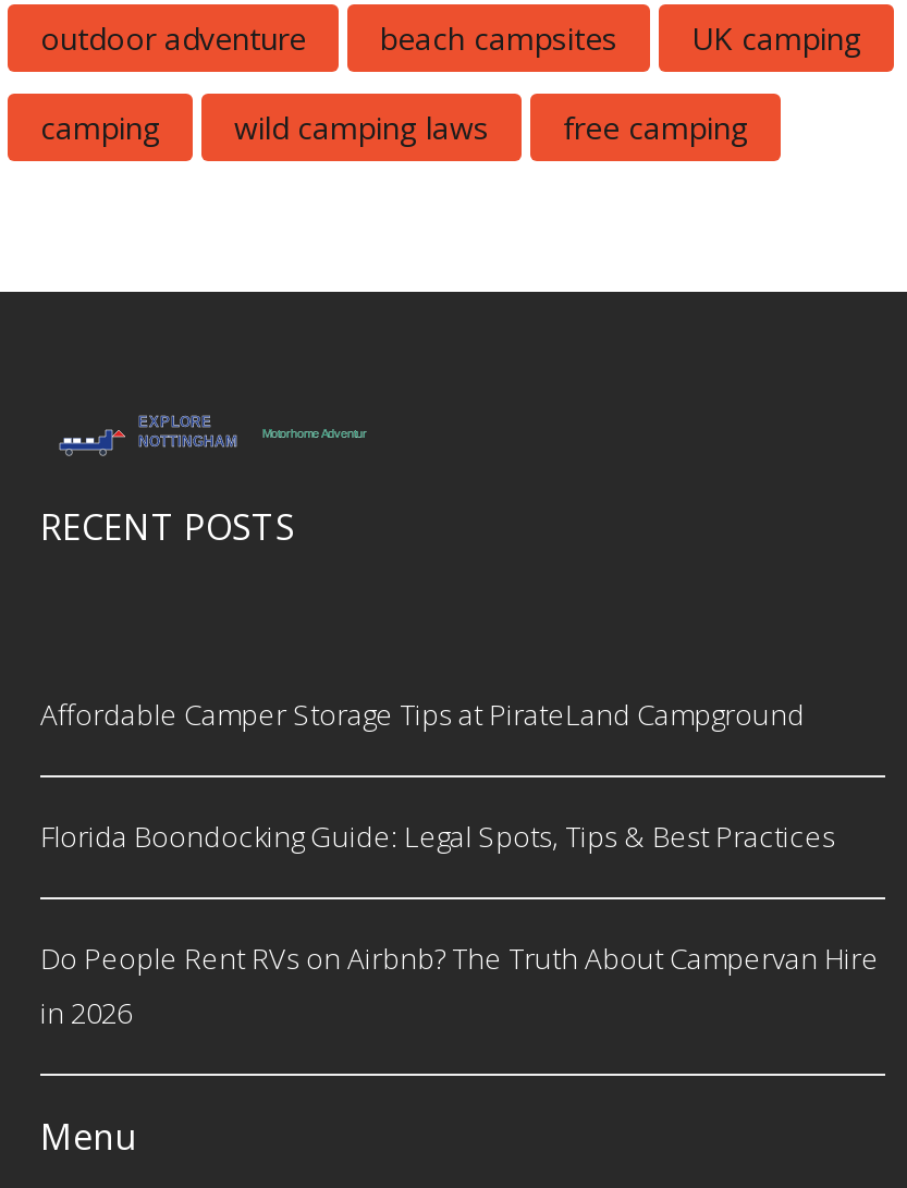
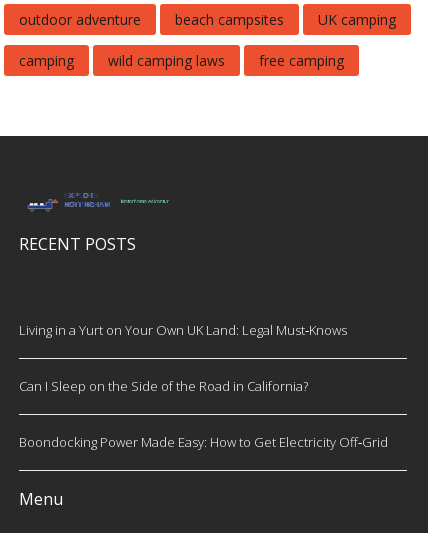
[40,695,805,734] Affordable Camper Storage Tips at PirateLand Campground -> [19,321,347,339] Living in a Yurt on Your Own UK Land: Legal Must‑Knows
[40,817,835,856] Florida Boondocking Guide: Legal Spots, Tips & Best Practices -> [19,377,308,395] Can I Sleep on the Side of the Road in California?
[40,939,879,1033] Do People Rent RVs on Airbnb? The Truth About Campervan Hire | in 2026 -> [19,433,388,451] Boondocking Power Made Easy: How to Get Electricity Off‑Grid

